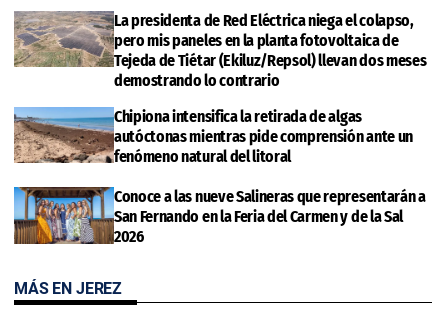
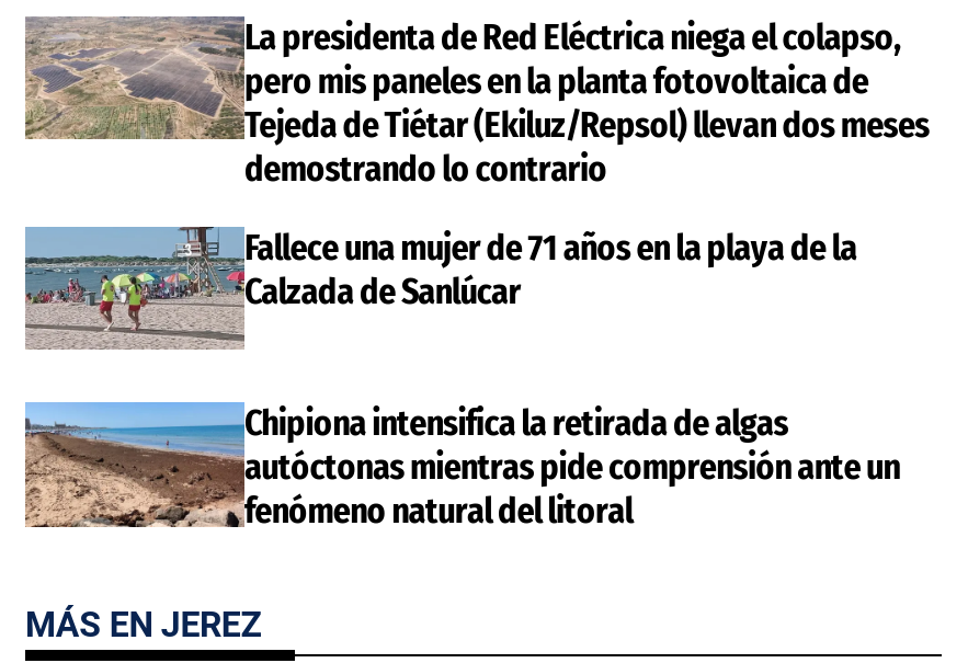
none -> [244,227,857,313] Fallece una mujer de 71 años en la playa de la | Calzada de Sanlúcar
moved [12,107,413,166] -> [21,403,900,532]: [image] | Chipiona intensifica la retirada de algas | autóctonas mientras pide comprensión ante un | fenómeno natural del litoral
[14,186,426,246] [image] | Conoce a las nueve Salineras que representarán a | San Fernando en la Feria del Carmen y de la Sal | 2026 -> none

